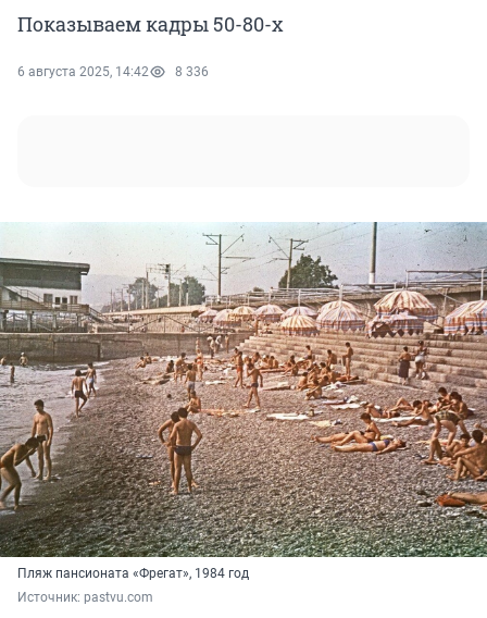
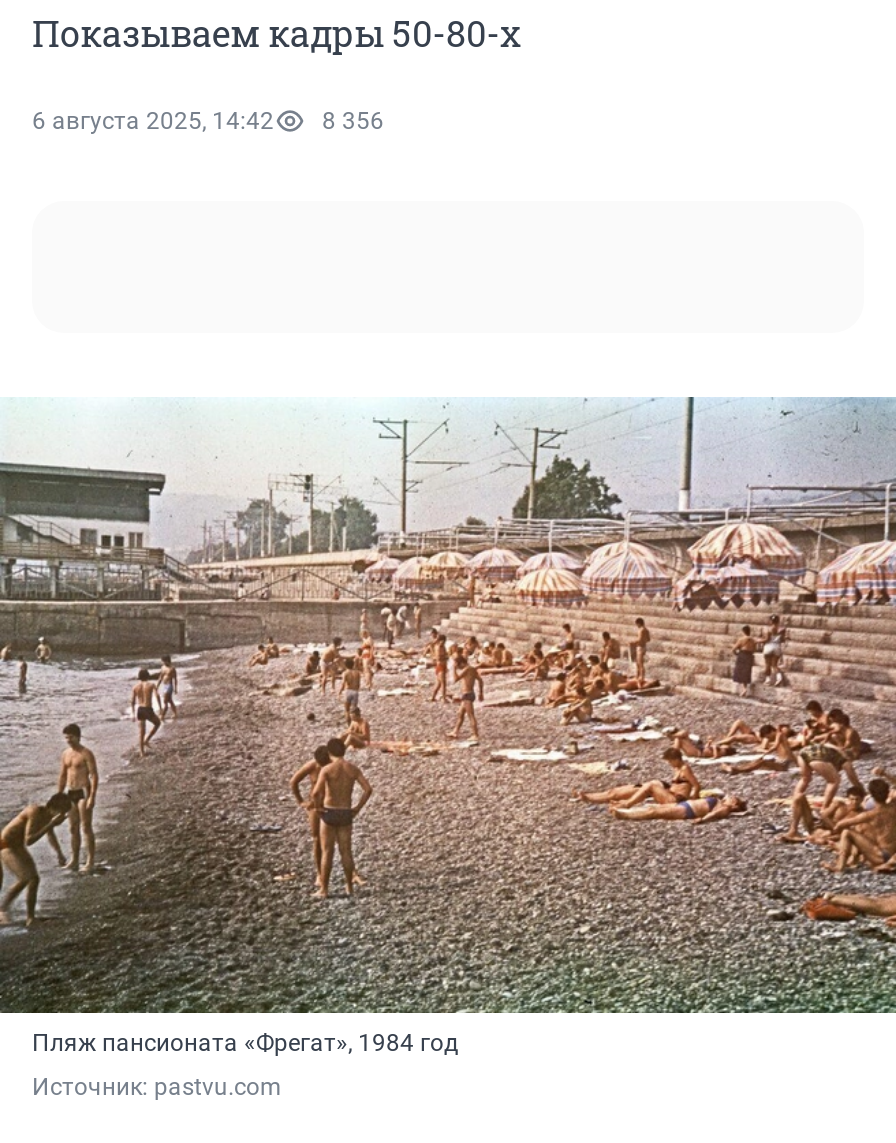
[17,64,209,80] 6 августа 2025, 14:42 8 336 -> [32,107,384,135] 6 августа 2025, 14:42 8 356

